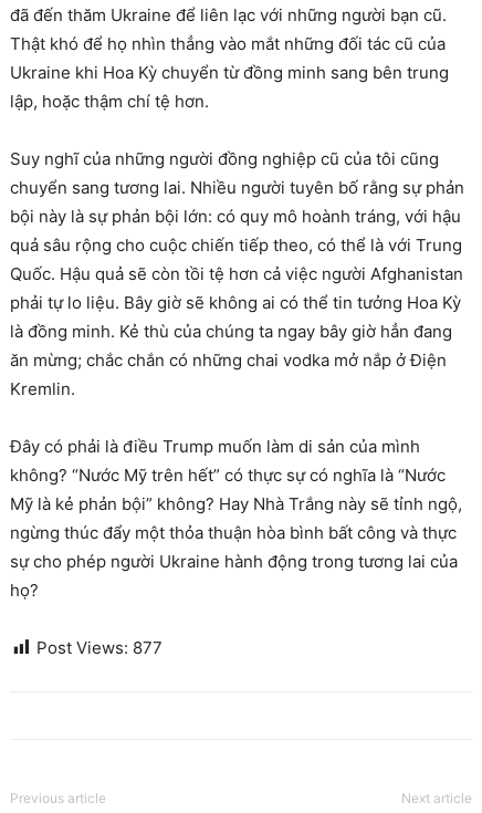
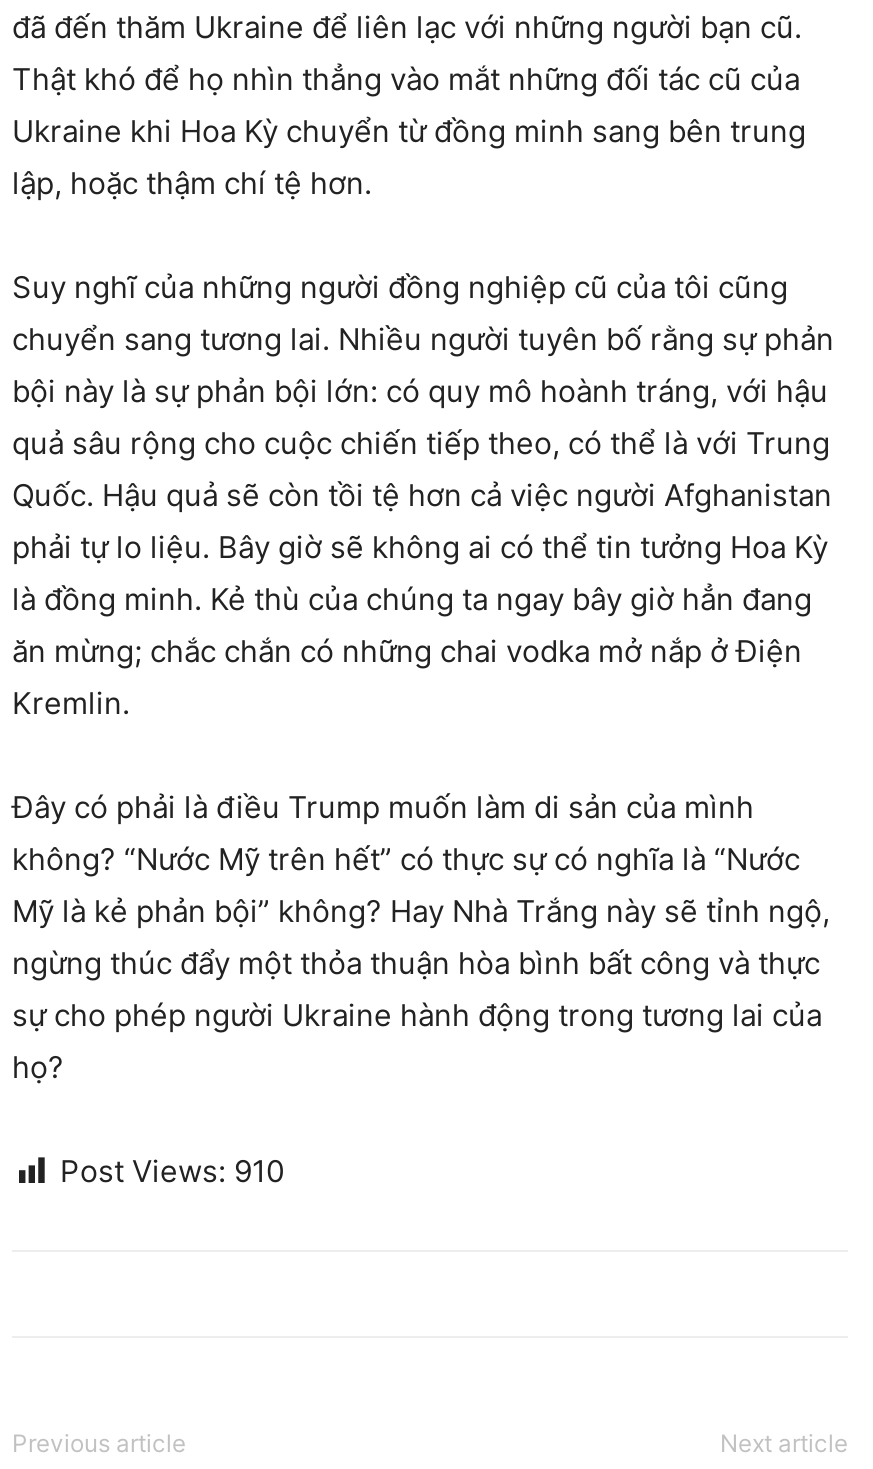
[36,637,163,658] Post Views: 877 -> [60,1151,284,1189] Post Views: 910

